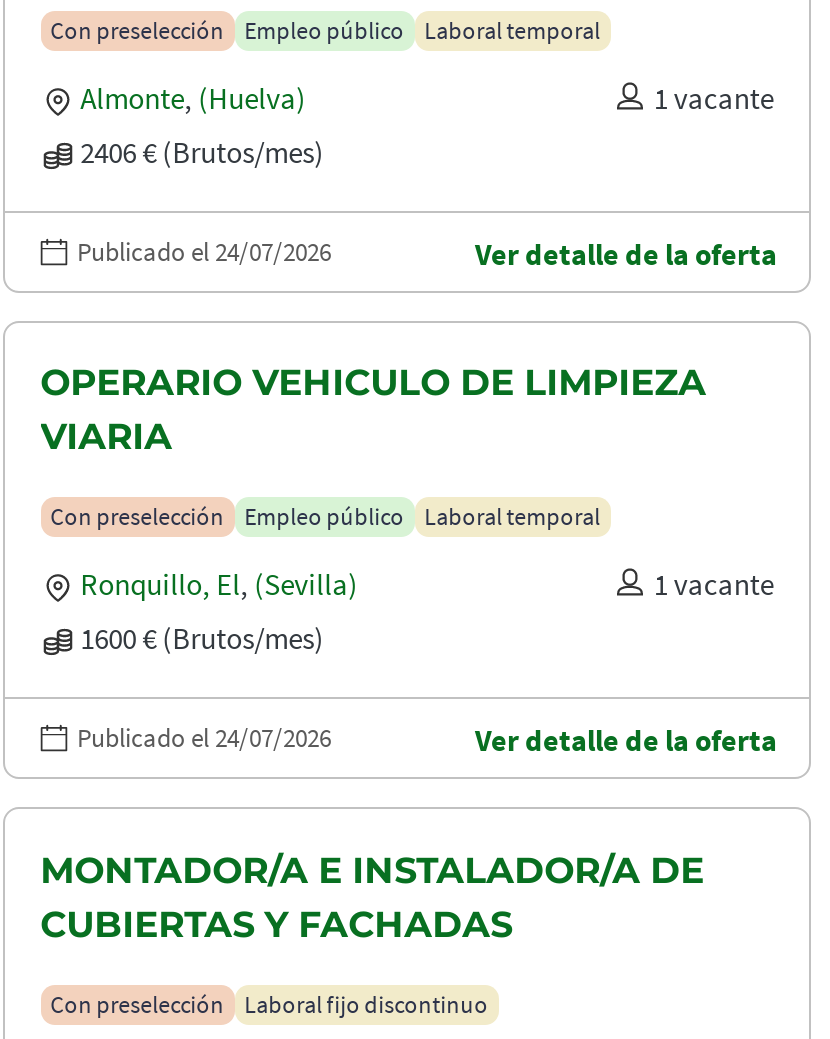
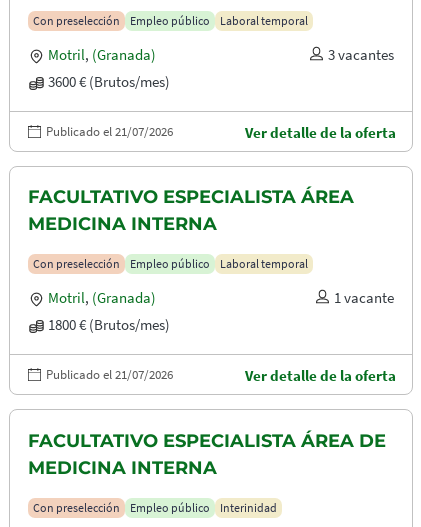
[80,78,774,170] Almonte, (Huelva) | 1 vacante | 2406 € (Brutos/mes) -> [48,45,394,91] Motril, (Granada) | 3 vacantes | 3600 € (Brutos/mes)
[77,234,331,268] Publicado el 24/07/2026 -> [46,123,173,140] Publicado el 21/07/2026
[40,361,706,459] OPERARIO VEHICULO DE LIMPIEZA | VIARIA -> [28,186,354,235] FACULTATIVO ESPECIALISTA ÁREA | MEDICINA INTERNA
[80,565,358,603] Ronquillo, El, (Sevilla) -> [48,288,156,307] Motril, (Granada)
[80,619,324,657] 1600 € (Brutos/mes) -> [48,315,170,334] 1800 € (Brutos/mes)
[77,721,331,755] Publicado el 24/07/2026 -> [46,366,173,383] Publicado el 21/07/2026
[40,849,704,947] MONTADOR/A E INSTALADOR/A DE | CUBIERTAS Y FACHADAS -> [28,430,386,479] FACULTATIVO ESPECIALISTA ÁREA DE | MEDICINA INTERNA
[244,989,488,1019] Laboral fijo discontinuo -> [130,500,277,515] Empleo público | Interinidad

